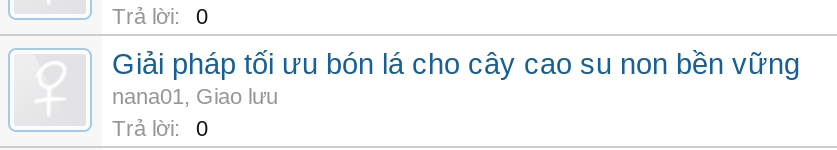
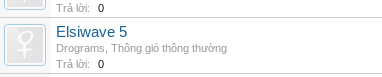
[112,48,800,108] Giải pháp tối ưu bón lá cho cây cao su non bền vững | nana01, Giao lưu -> [56,24,227,54] Elsiwave 5 | Drograms, Thông gió thông thường

